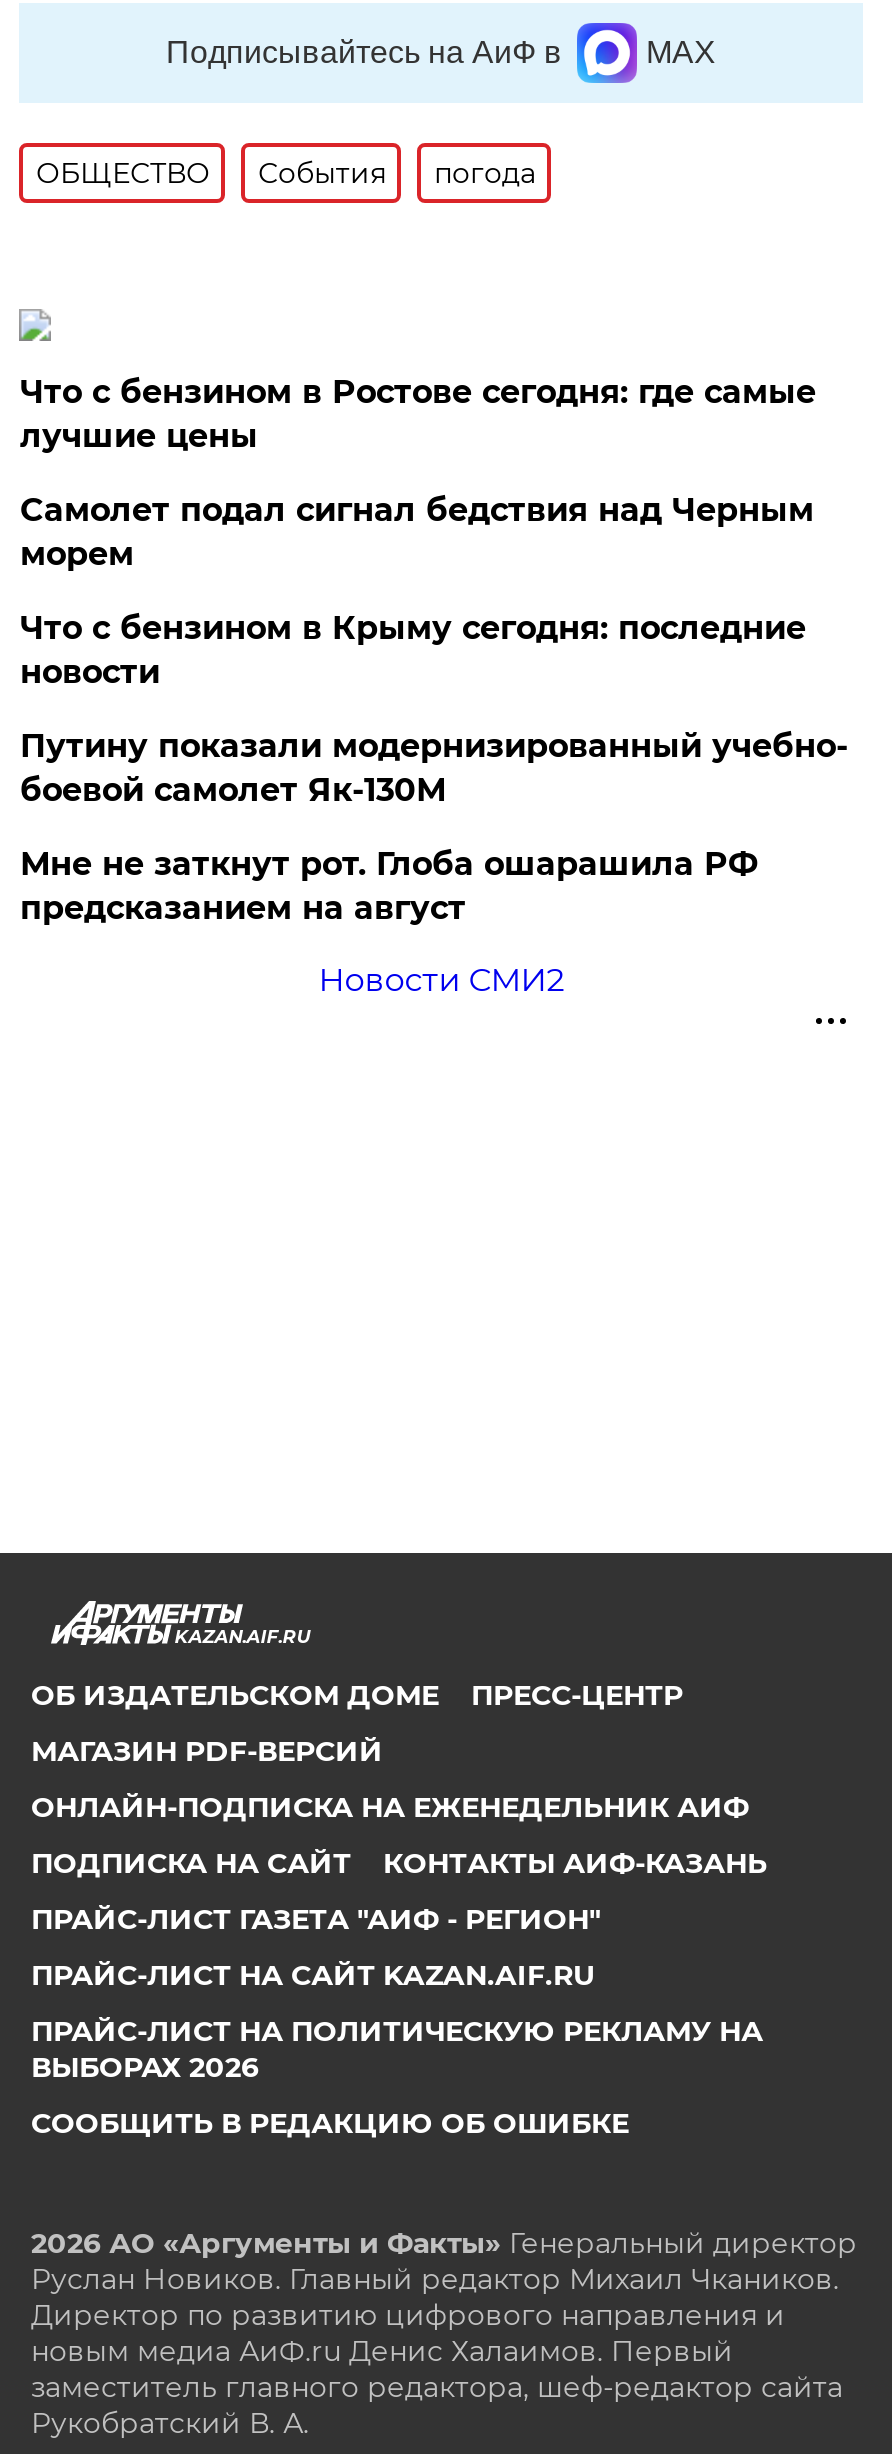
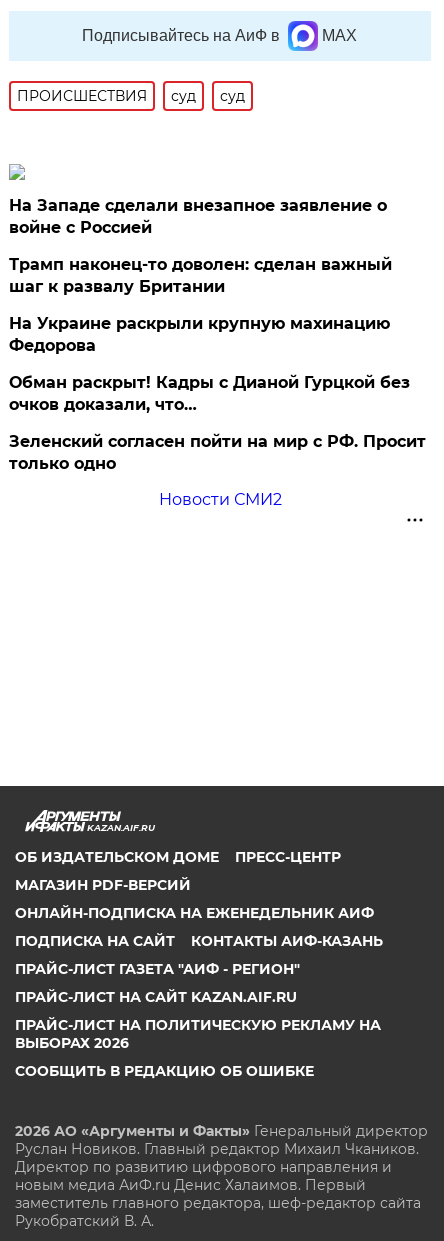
[36,155,536,191] ОБЩЕСТВО | События | погода -> [17,87,245,105] ПРОИСШЕСТВИЯ | суд | суд
[20,373,816,455] Что с бензином в Ростове сегодня: где самые | лучшие цены -> [9,196,387,237] На Западе сделали внезапное заявление о | войне с Россией
[20,491,814,573] Самолет подал сигнал бедствия над Черным | морем -> [9,255,392,296] Трамп наконец-то доволен: сделан важный | шаг к развалу Британии
[20,609,806,691] Что с бензином в Крыму сегодня: последние | новости -> [9,314,390,355] На Украине раскрыли крупную махинацию | Федорова
[20,727,848,809] Путину показали модернизированный учебно- | боевой самолет Як-130М -> [9,373,410,414] Обман раскрыт! Кадры с Дианой Гурцкой без | очков доказали, что…
[20,845,758,927] Мне не заткнут рот. Глоба ошарашила РФ | предсказанием на август -> [9,432,426,473] Зеленский согласен пойти на мир с РФ. Просит | только одно

